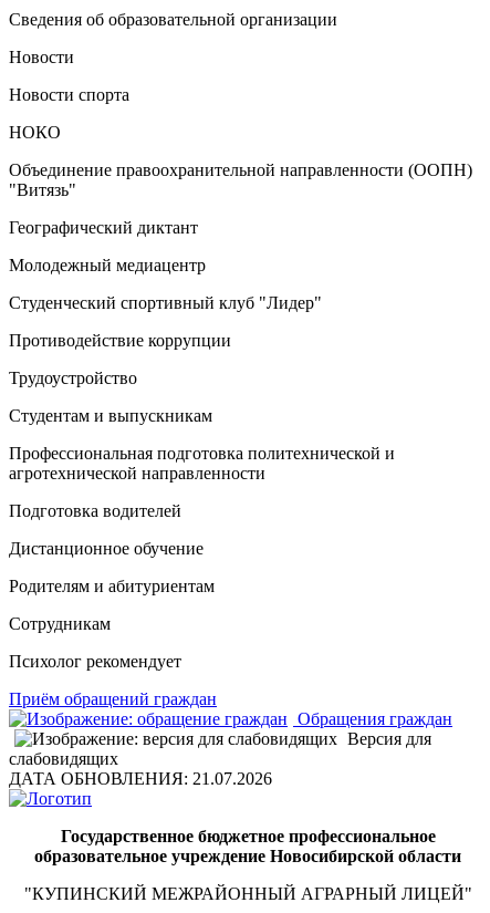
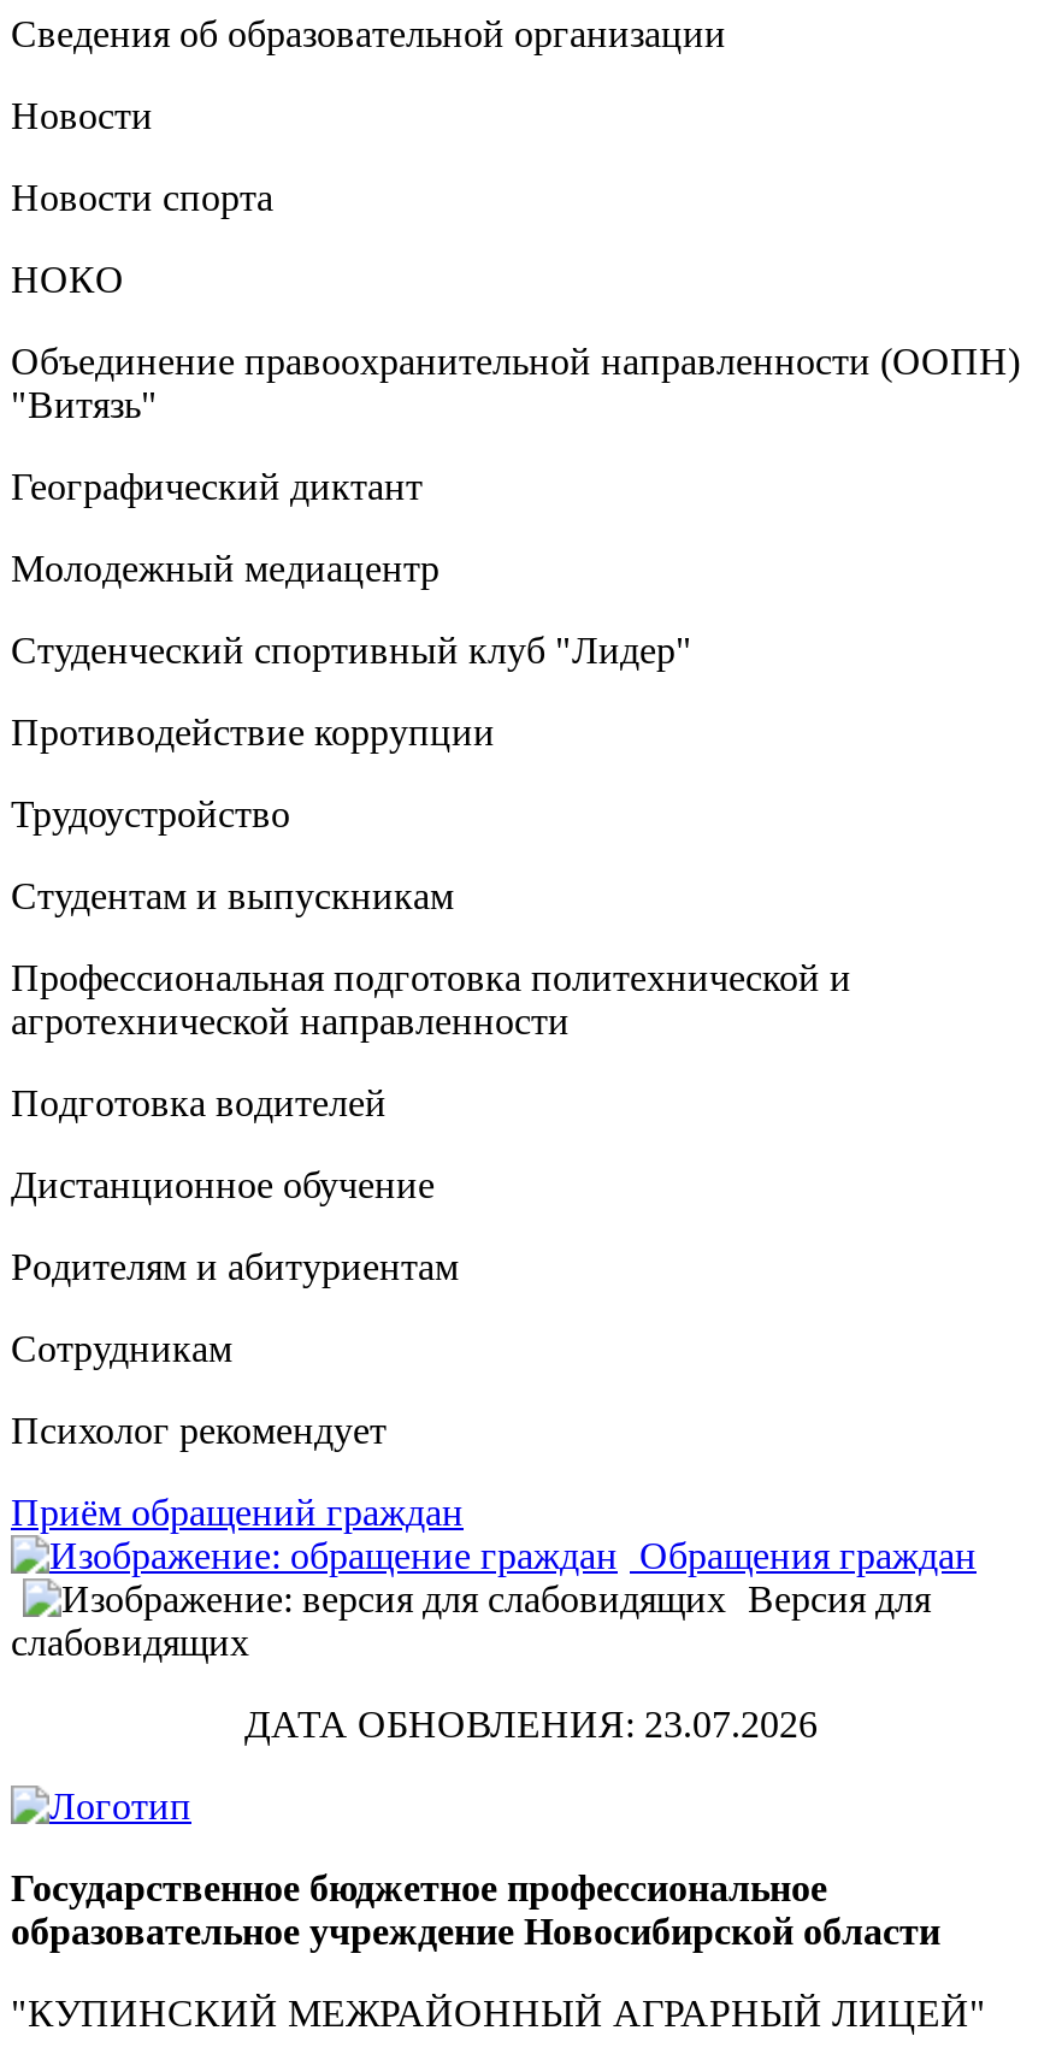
[9,769,272,788] ДАТА ОБНОВЛЕНИЯ: 21.07.2026 -> [244,1704,818,1745] ДАТА ОБНОВЛЕНИЯ: 23.07.2026

